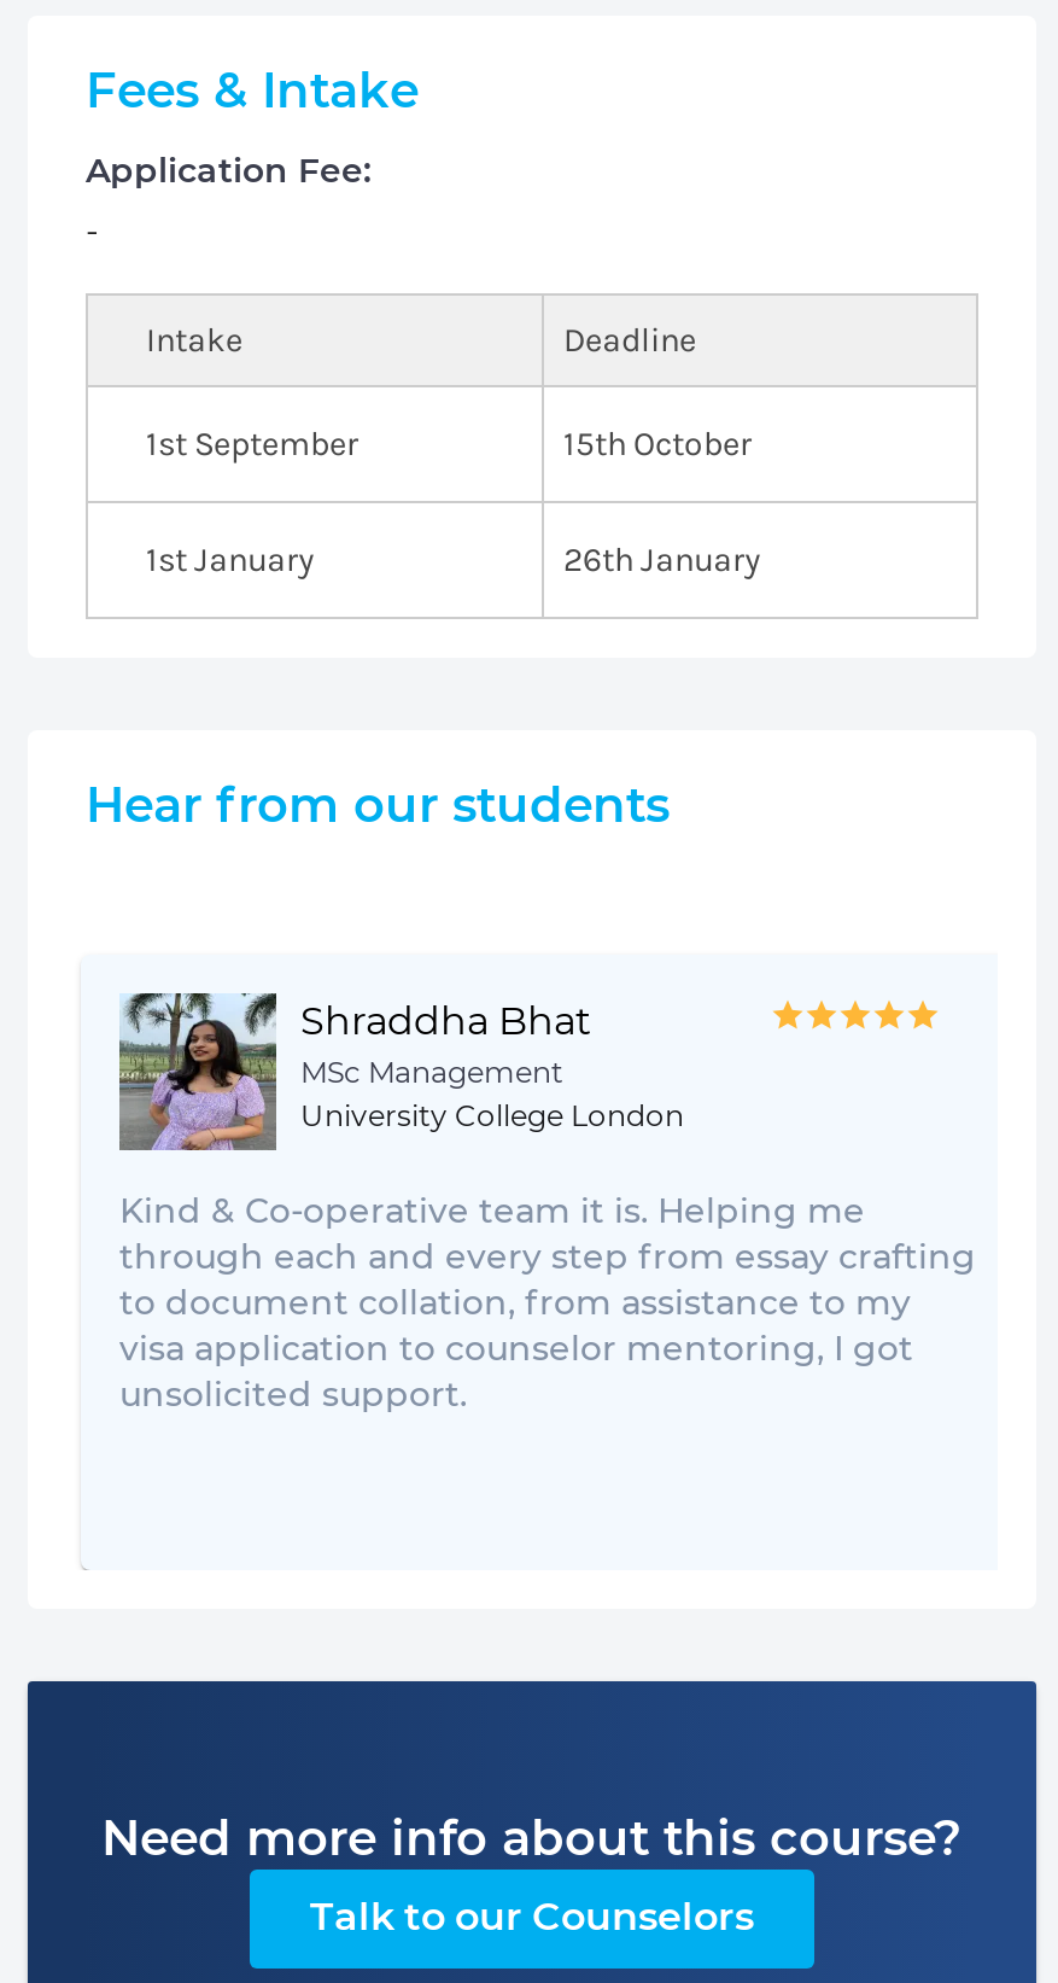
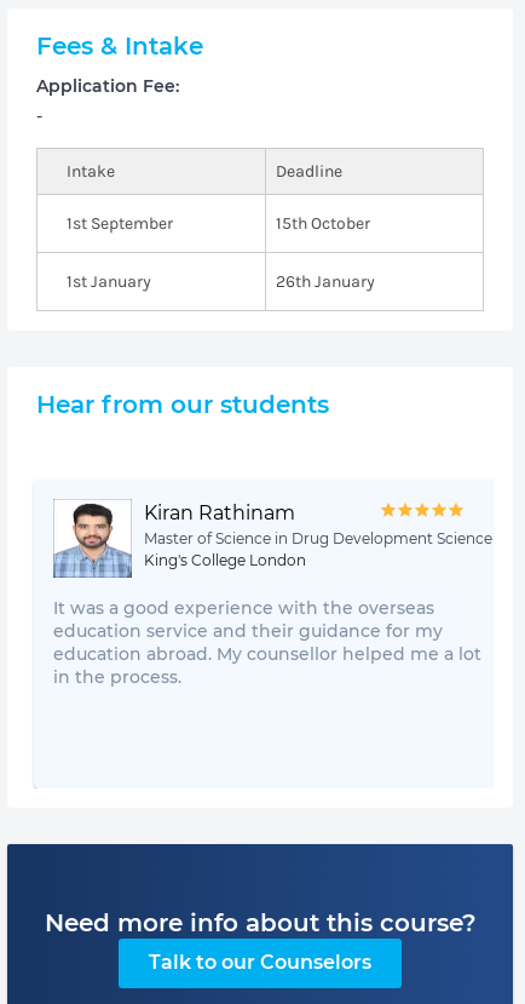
[117,991,684,1153] [image] | Shraddha Bhat | MSc Management | University College London -> [53,499,492,578] [image] | Kiran Rathinam | Master of Science in Drug Development Science | King's College London
[119,1189,976,1416] Kind & Co-operative team it is. Helping me | through each and every step from essay crafting | to document collation, from assistance to my | visa application to counselor mentoring, I got | unsolicited support. -> [53,597,481,688] It was a good experience with the overseas | education service and their guidance for my | education abroad. My counsellor helped me a lot | in the process.

